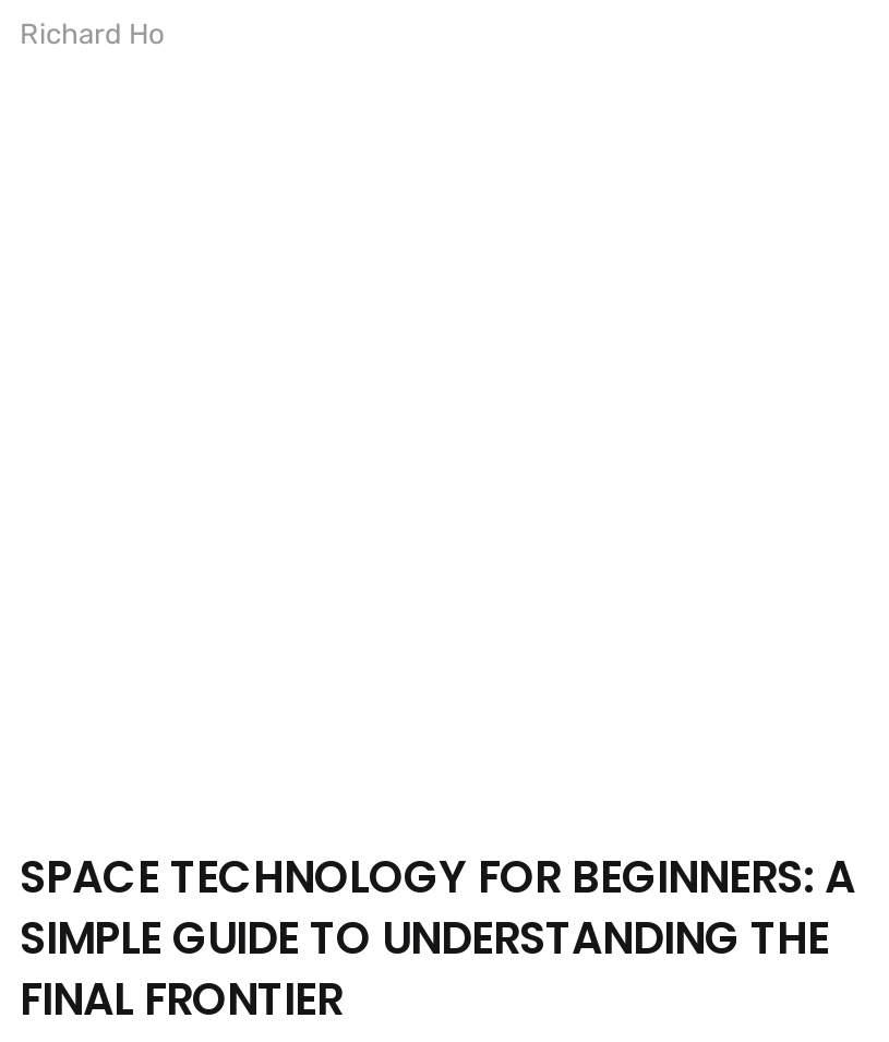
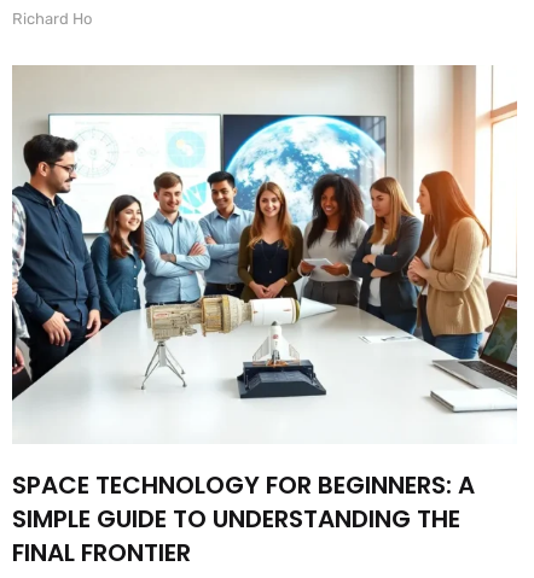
none -> [11,64,518,427] [image]

